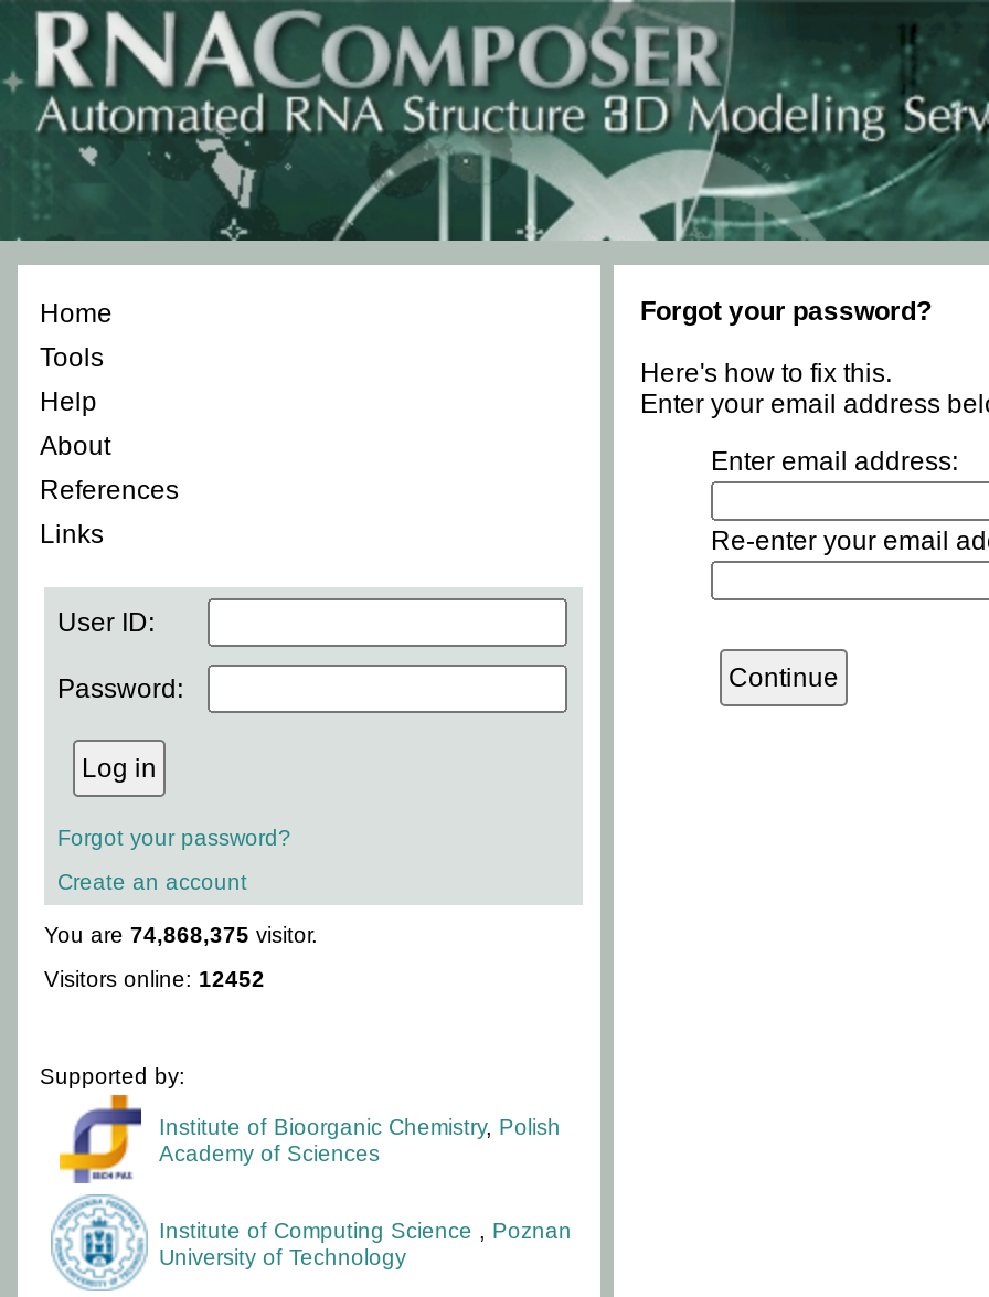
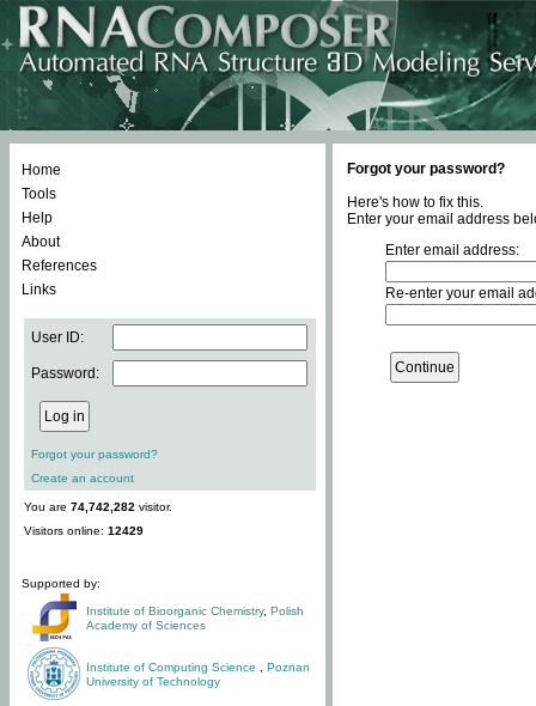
[44,923,318,947] You are 74,868,375 visitor. -> [24,500,172,513] You are 74,742,282 visitor.
[44,967,265,991] Visitors online: 12452 -> [24,524,144,537] Visitors online: 12429

